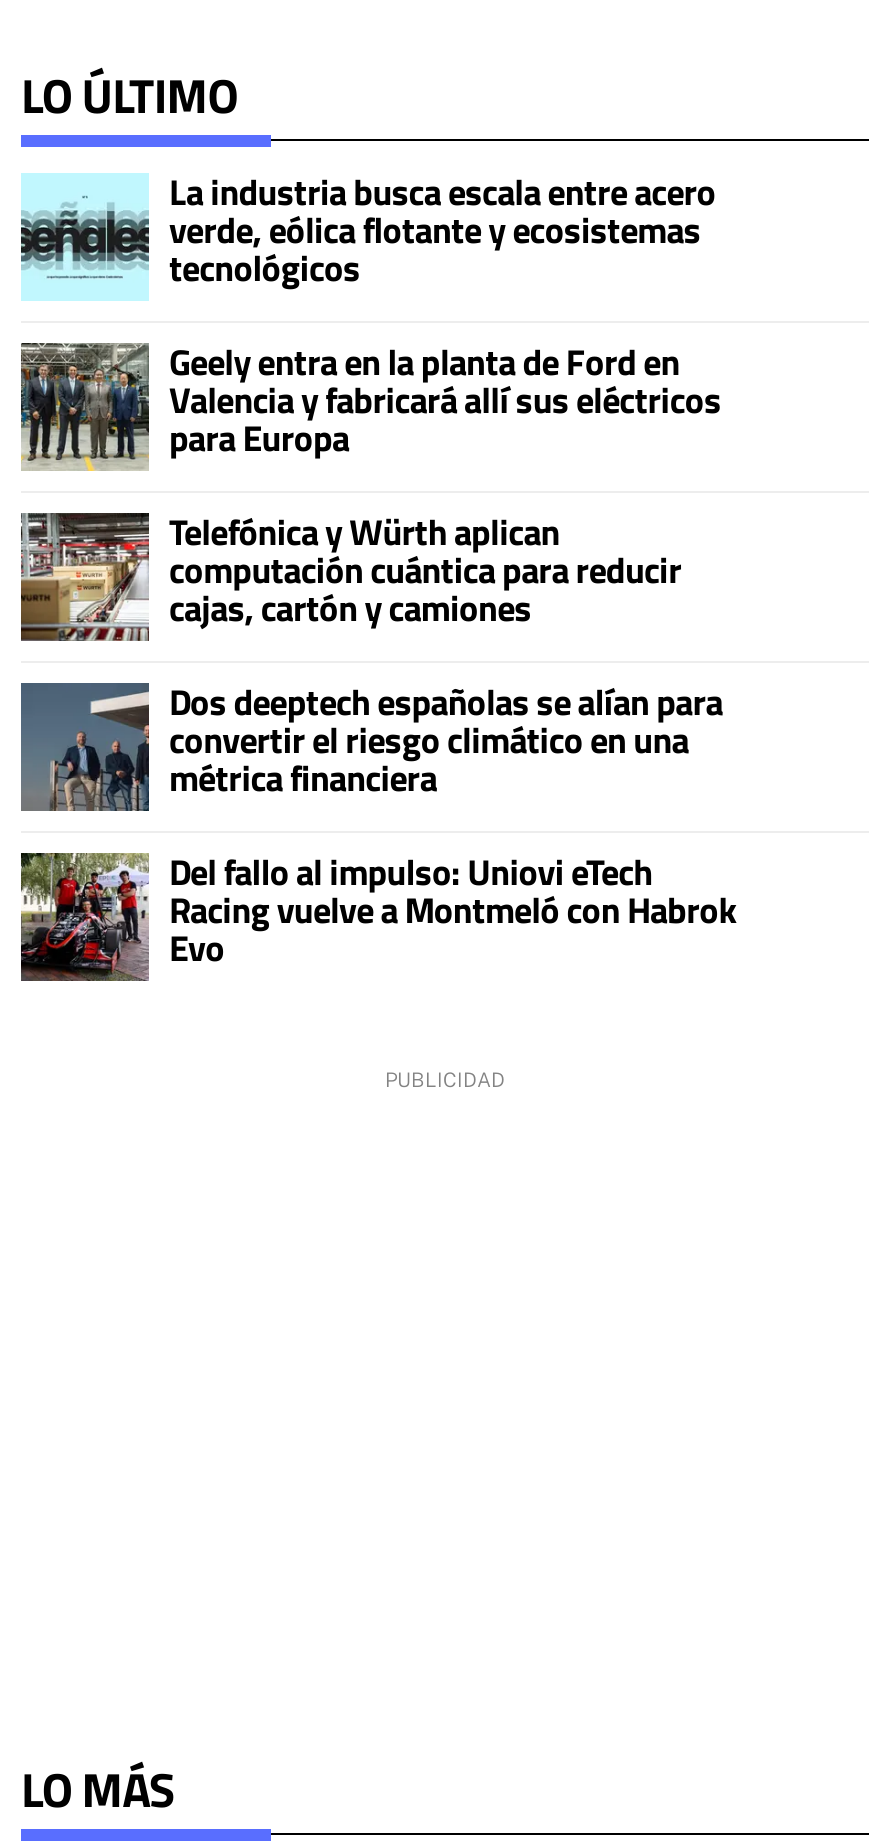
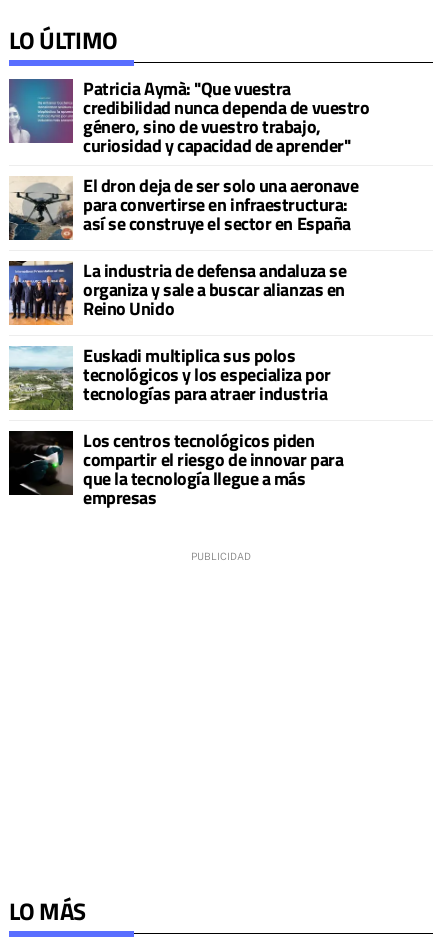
[21,165,716,301] [image] | La industria busca escala entre acero | verde, eólica flotante y ecosistemas | tecnológicos -> [8,75,369,159] [image] | Patricia Aymà: "Que vuestra | credibilidad nunca dependa de vuestro | género, sino de vuestro trabajo, | curiosidad y capacidad de aprender"
[19,335,721,473] [image] | Geely entra en la planta de Ford en | Valencia y fabricará allí sus eléctricos | para Europa -> [9,172,358,241] [image] | El dron deja de ser solo una aeronave | para convertirse en infraestructura: | así se construye el sector en España
[19,505,681,643] [image] | Telefónica y Würth aplican | computación cuántica para reducir | cajas, cartón y camiones -> [9,257,346,326] [image] | La industria de defensa andaluza se | organiza y sale a buscar alianzas en | Reino Unido
[19,675,723,813] [image] | Dos deeptech españolas se alían para | convertir el riesgo climático en una | métrica financiera -> [9,342,331,411] [image] | Euskadi multiplica sus polos | tecnológicos y los especializa por | tecnologías para atraer industria
[19,845,736,983] [image] | Del fallo al impulso: Uniovi eTech | Racing vuelve a Montmeló con Habrok | Evo -> [8,427,343,511] [image] | Los centros tecnológicos piden | compartir el riesgo de innovar para | que la tecnología llegue a más | empresas

